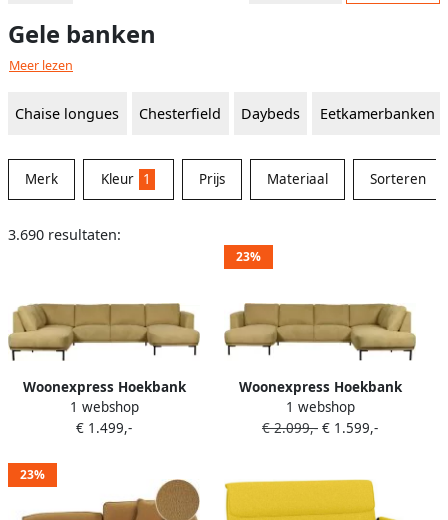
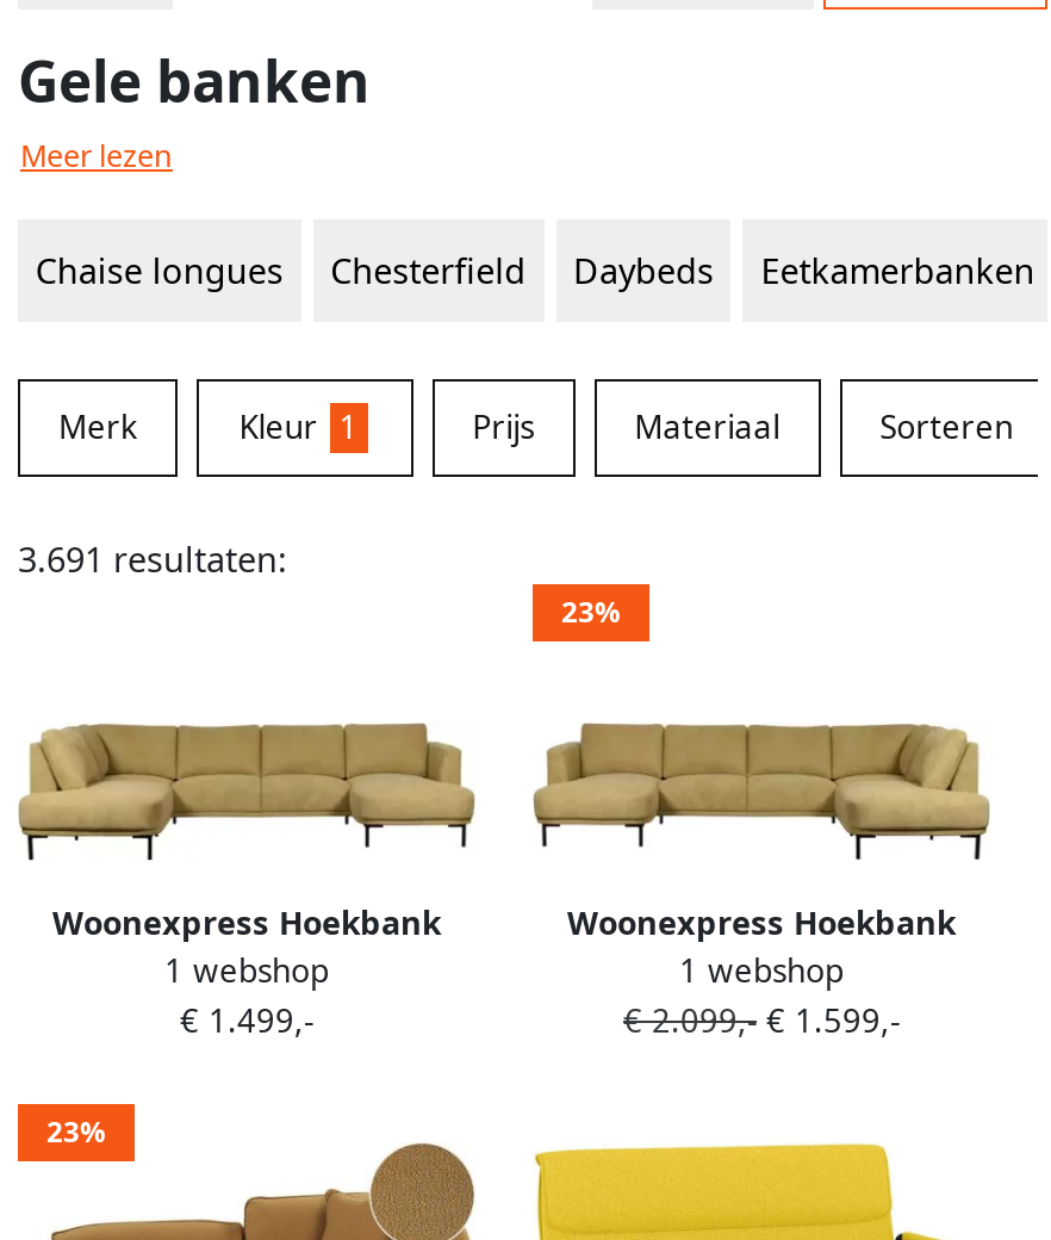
[8,225,121,244] 3.690 resultaten: -> [18,537,287,582] 3.691 resultaten:

